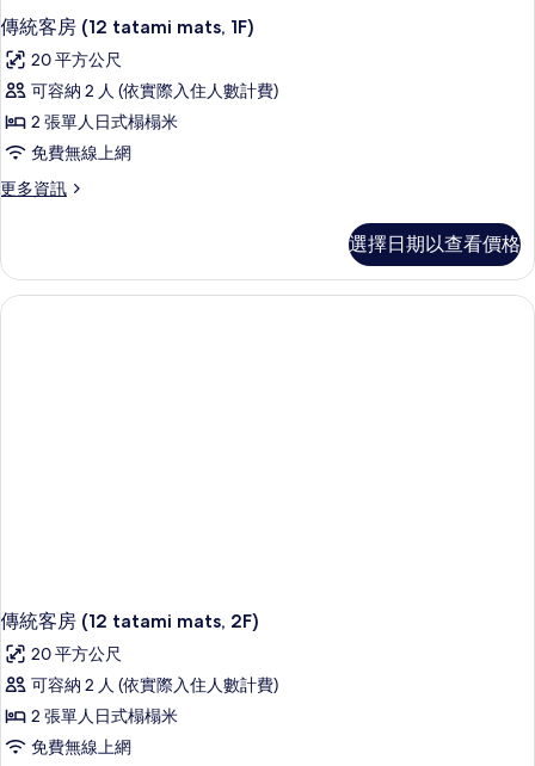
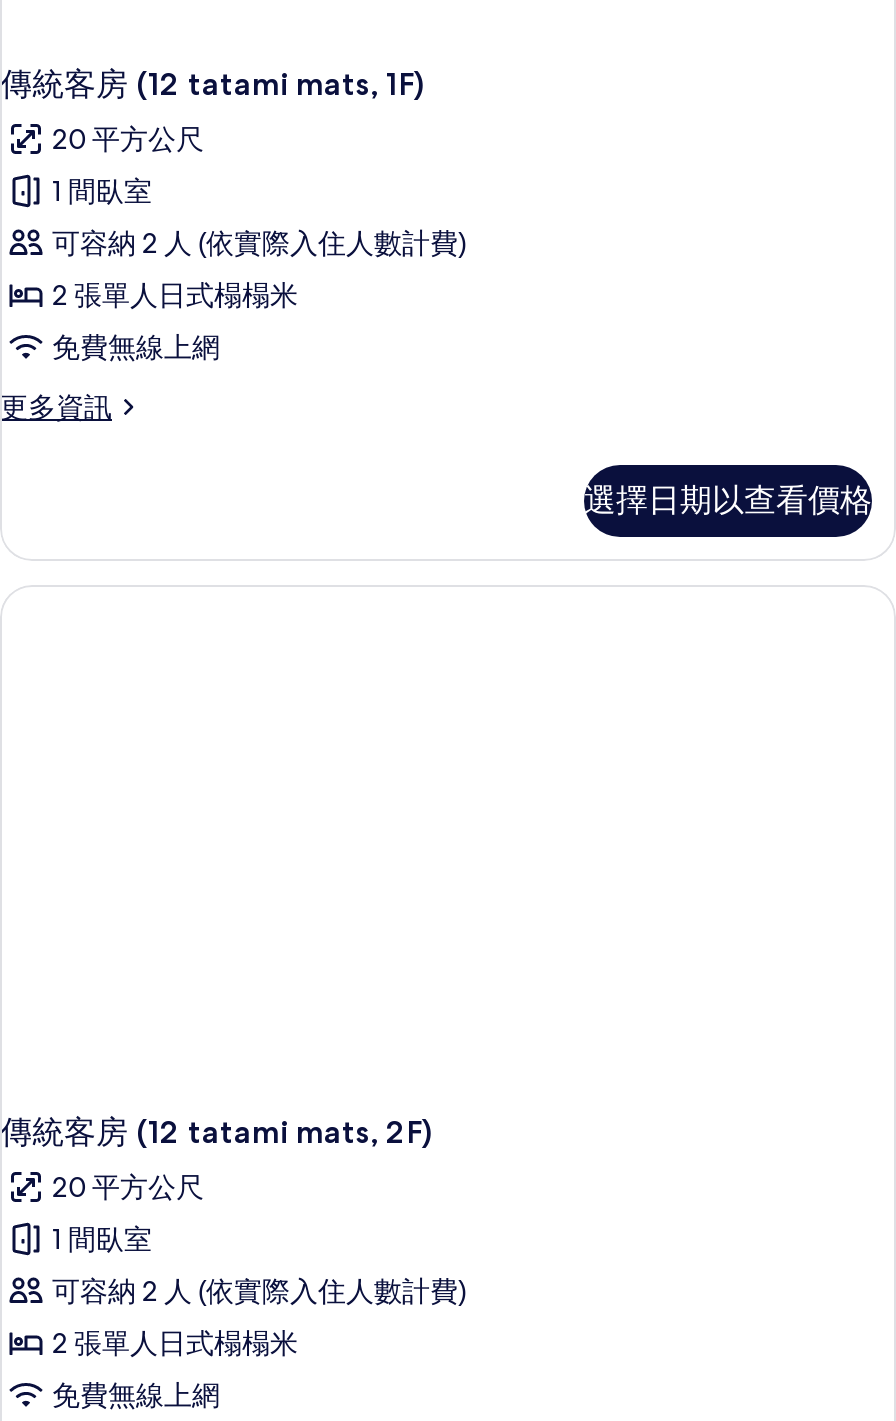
none -> [52,173,152,209] 1 間臥室
none -> [52,1221,152,1257] 1 間臥室

